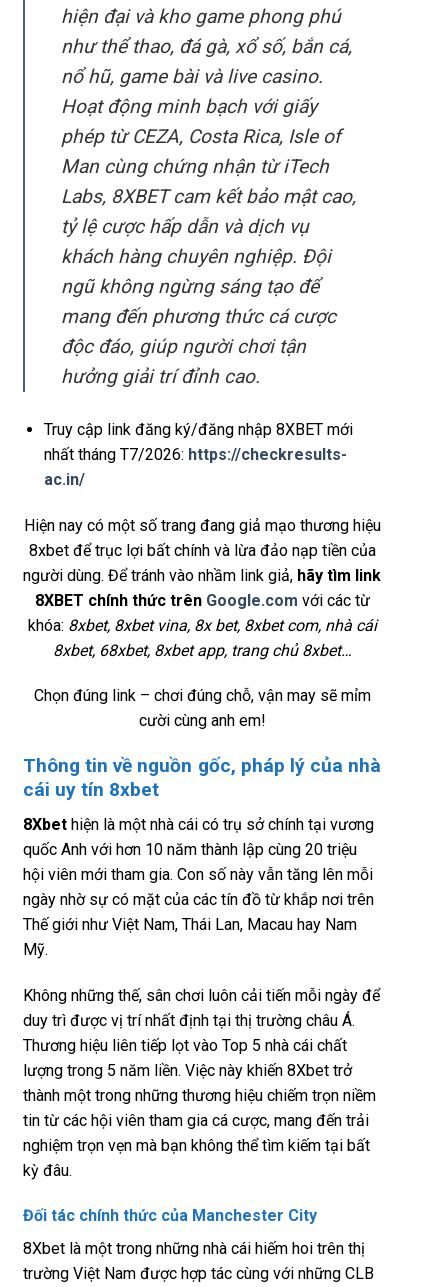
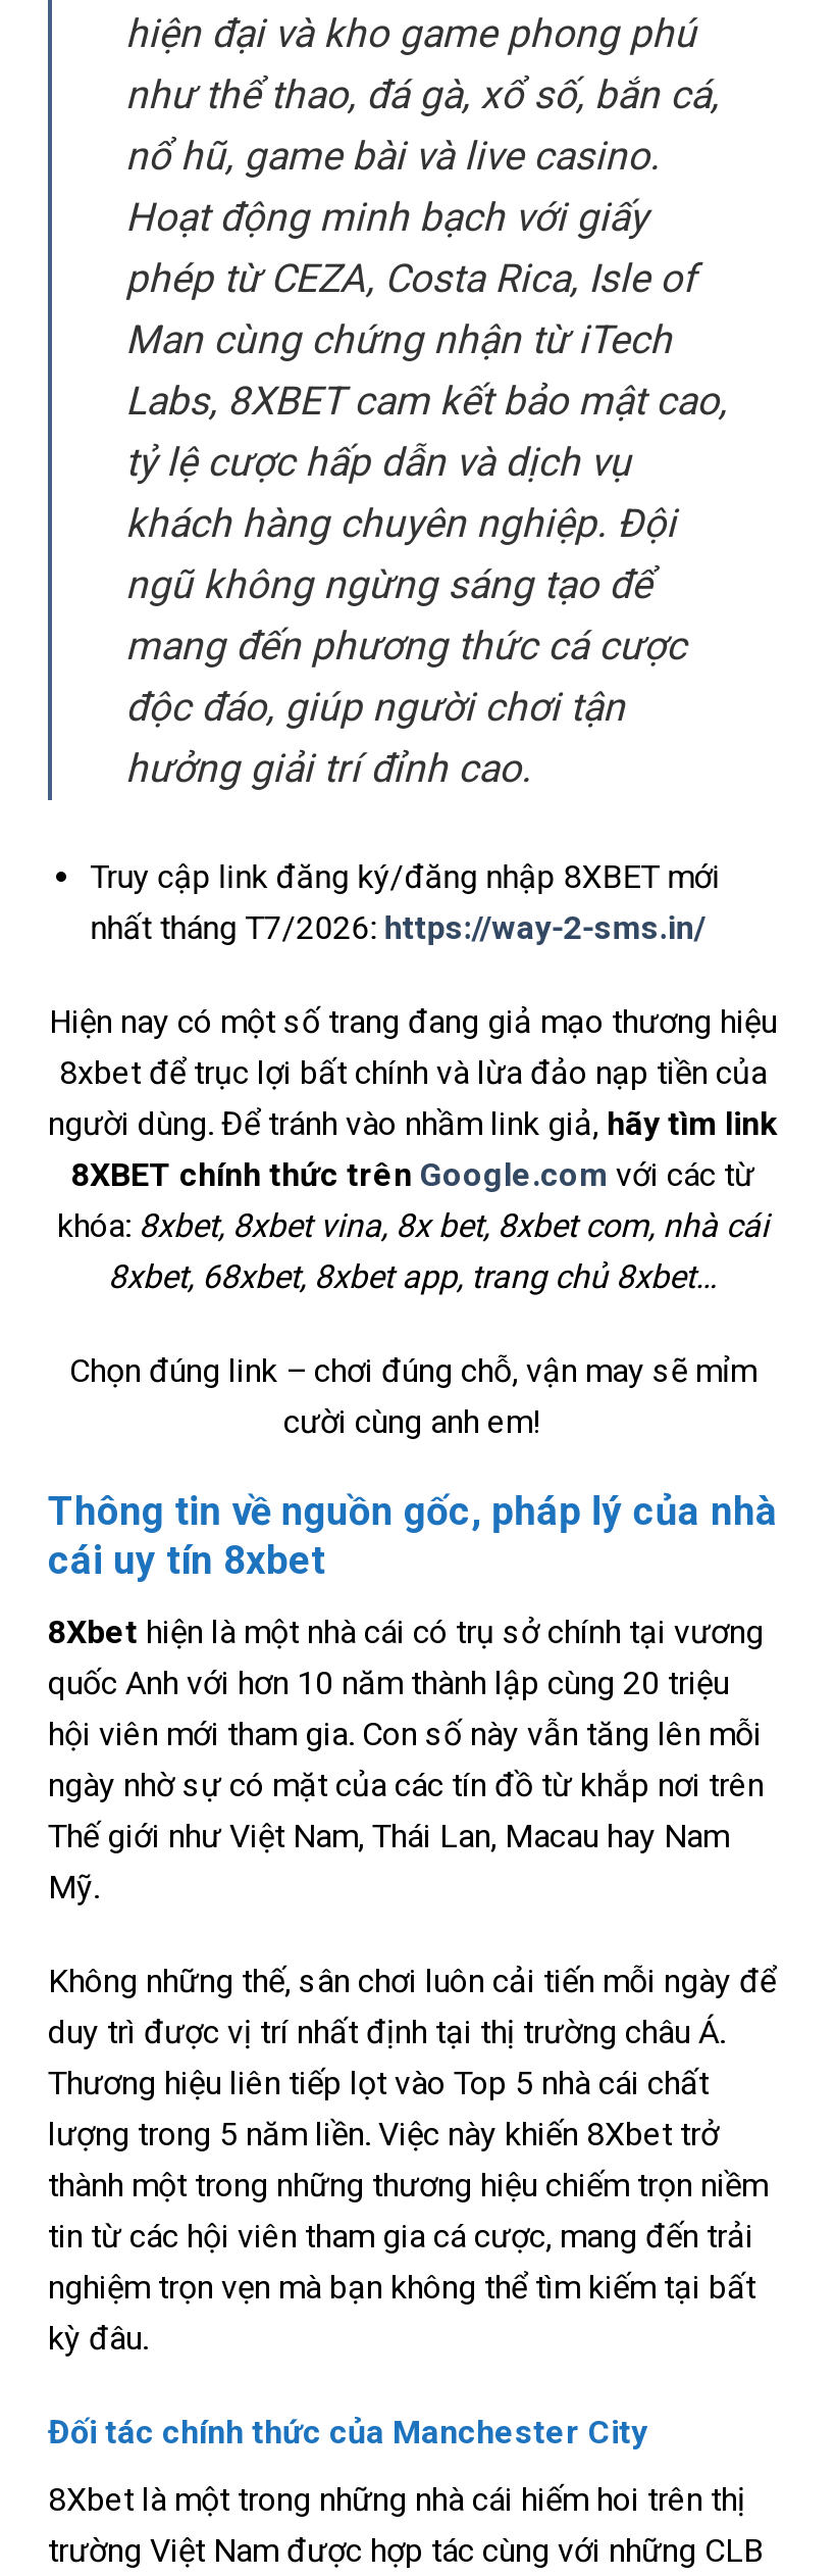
[44,445,347,489] nhất tháng T7/2026: https://checkresults- | ac.in/ -> [90,908,706,947] nhất tháng T7/2026: https://way-2-sms.in/

